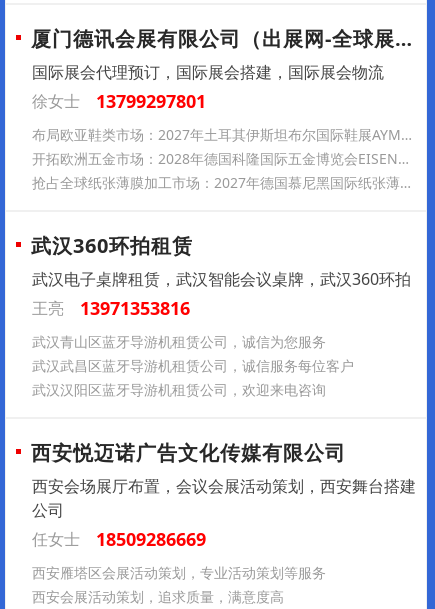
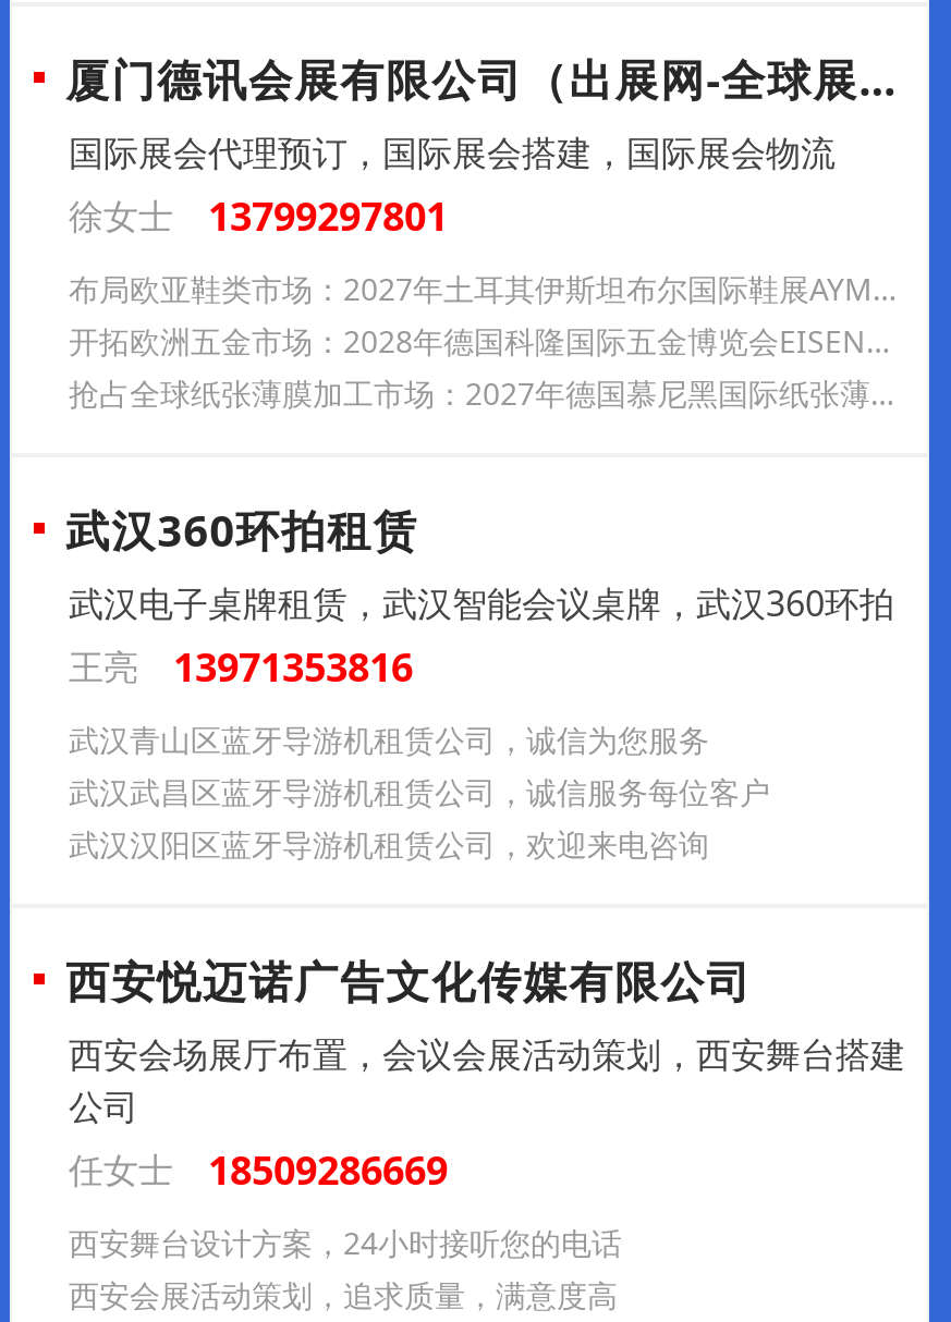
[32,563,326,582] 西安雁塔区会展活动策划，专业活动策划等服务 -> [69,1222,622,1264] 西安舞台设计方案，24小时接听您的电话

